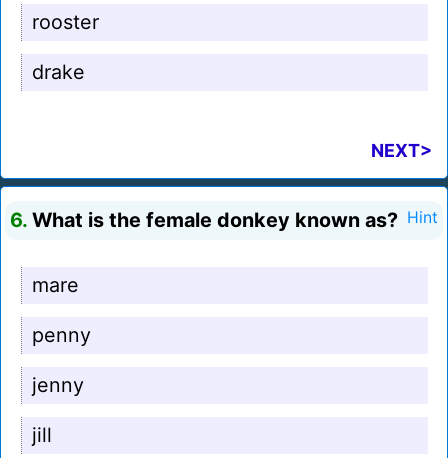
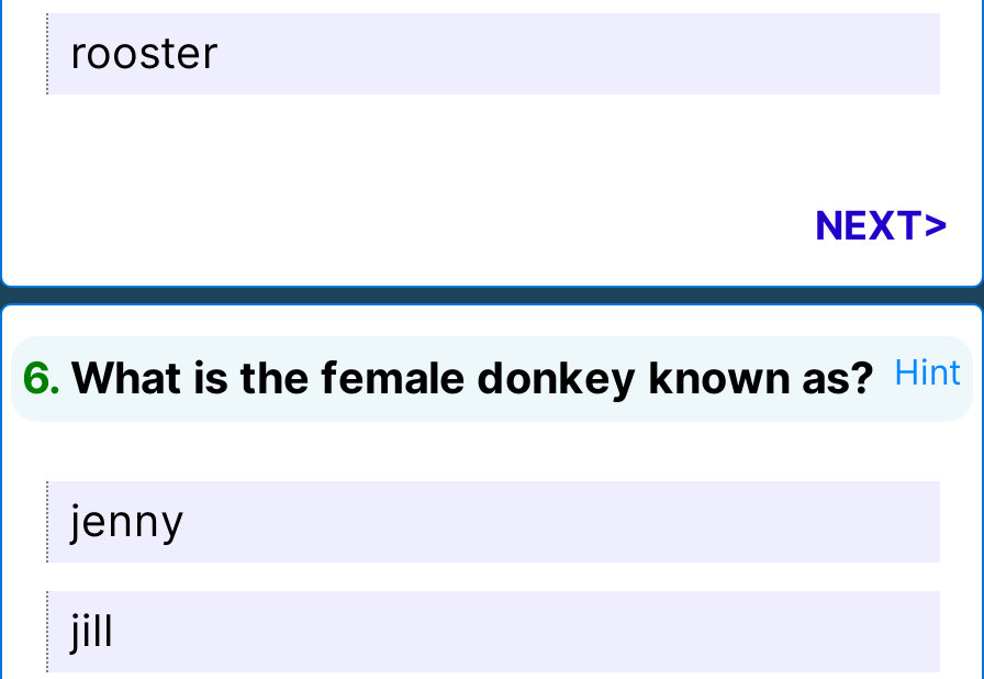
[32,60,85,84] drake -> none
[32,273,91,347] mare | penny -> none

